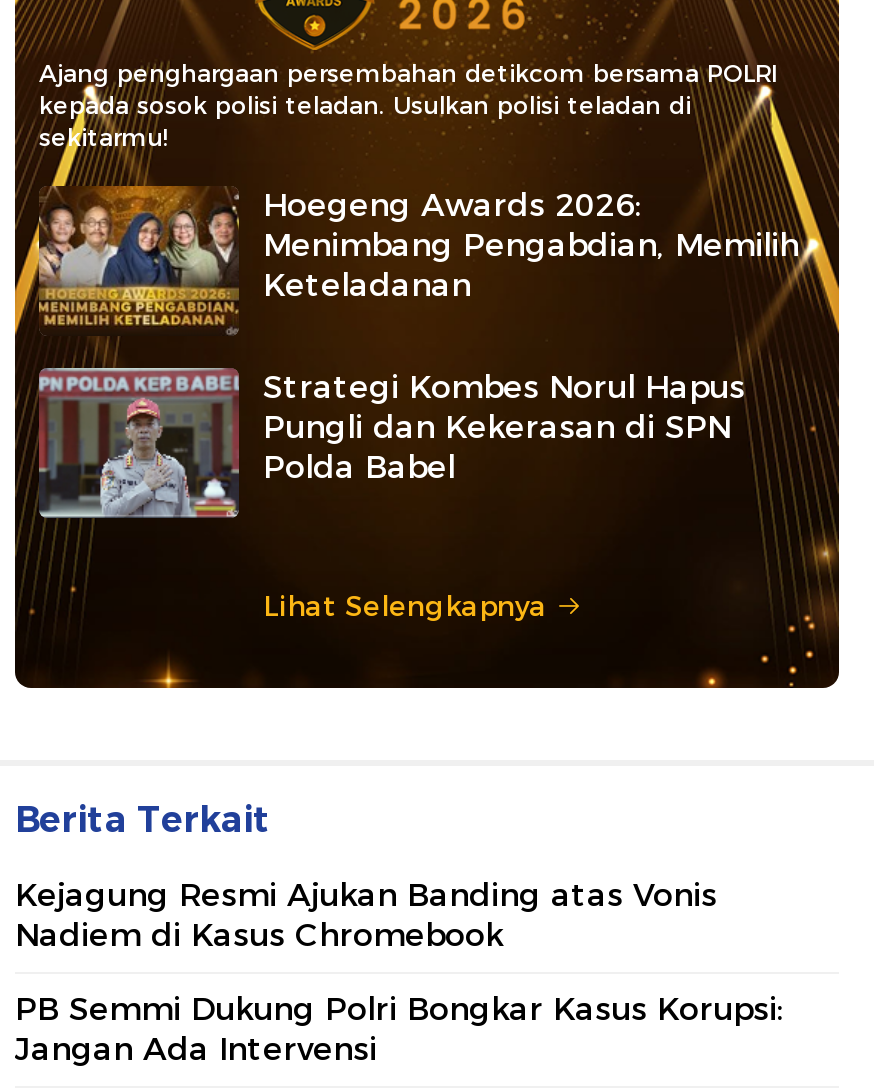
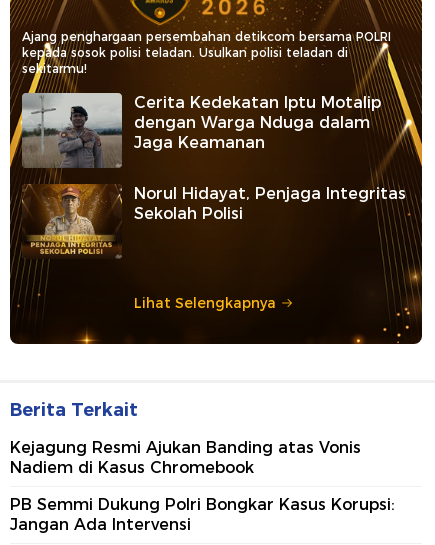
[37,184,799,334] [image] | Hoegeng Awards 2026: | Menimbang Pengabdian, Memilih | Keteladanan -> [21,92,381,168] [image] | Cerita Kedekatan Iptu Motalip | dengan Warga Nduga dalam | Jaga Keamanan
[37,366,745,520] [image] | Strategi Kombes Norul Hapus | Pungli dan Kekerasan di SPN | Polda Babel -> [22,183,406,259] [image] | Norul Hidayat, Penjaga Integritas | Sekolah Polisi

